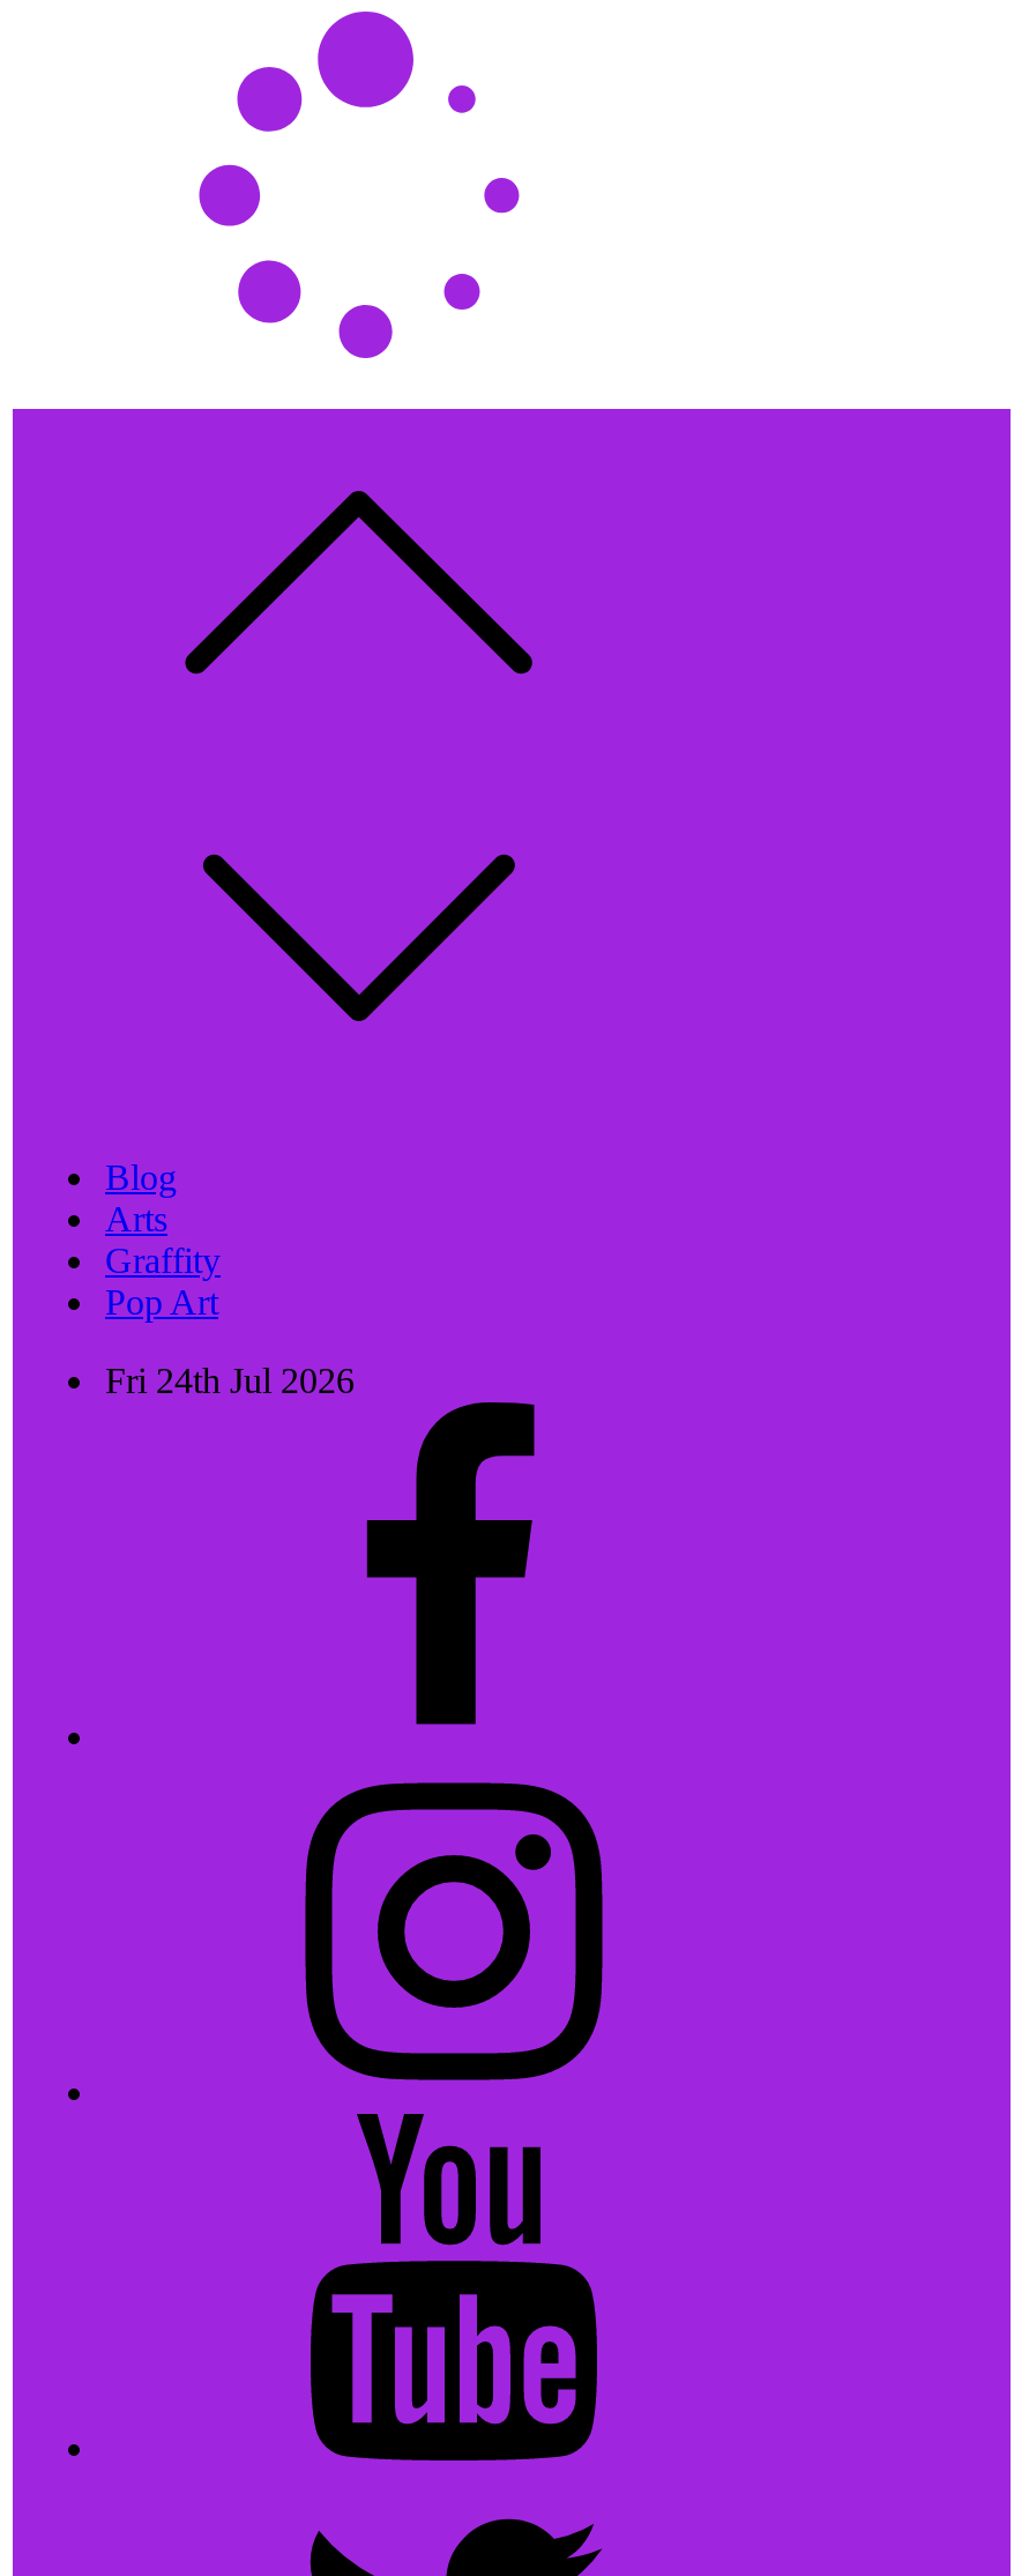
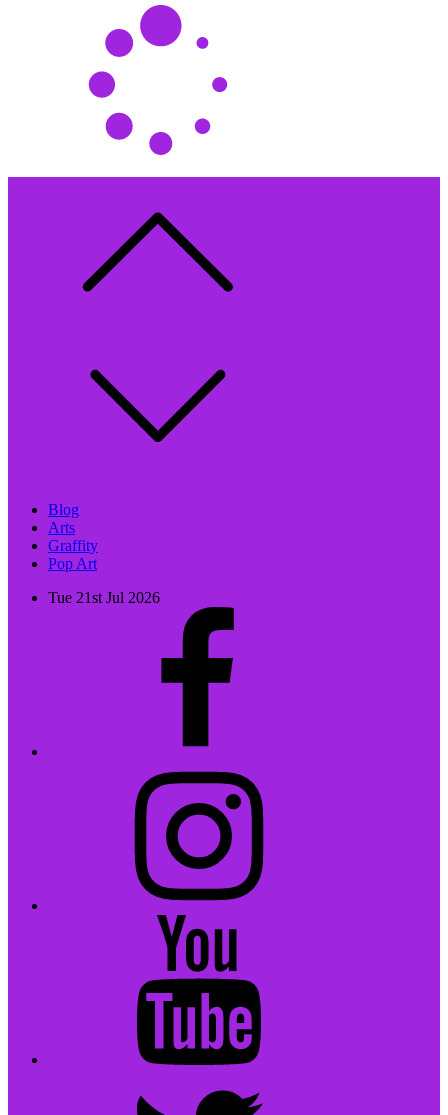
[105,1361,355,1400] Fri 24th Jul 2026 -> [48,589,160,606] Tue 21st Jul 2026

